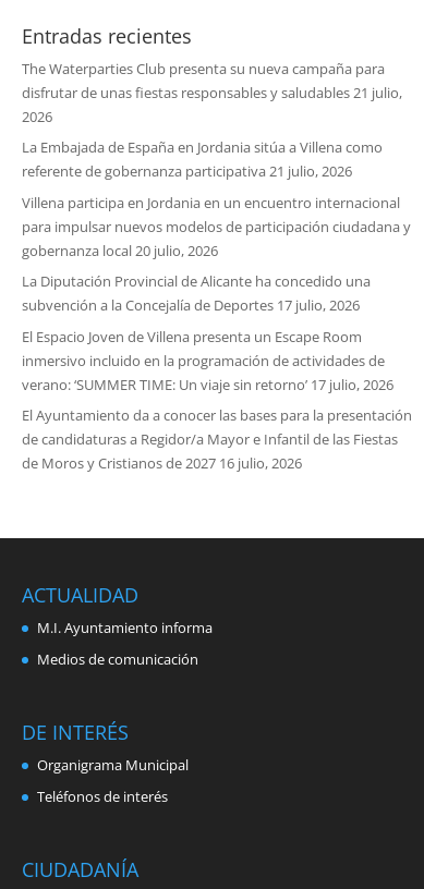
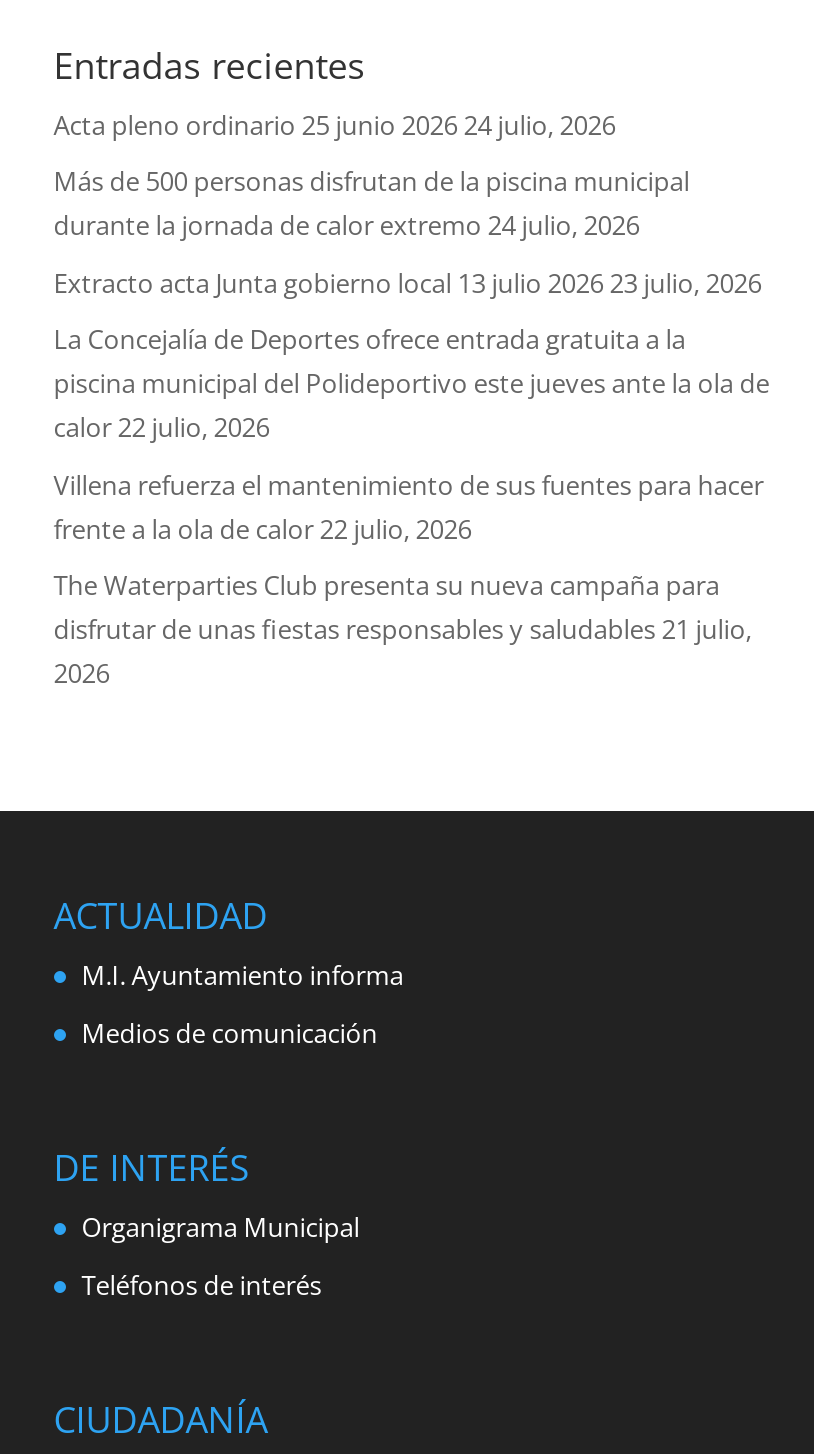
none -> [54,106,770,546] Acta pleno ordinario 25 junio 2026 24 julio, 2026 | Más de 500 personas disfrutan de la piscina municipal | durante la jornada de calor extremo 24 julio, 2026 | Extracto acta Junta gobierno local 13 julio 2026 23 julio, 2026 | La Concejalía de Deportes ofrece entrada gratuita a la | piscina municipal del Polideportivo este jueves ante la ola de | calor 22 julio, 2026 | Villena refuerza el mantenimiento de sus fuentes para hacer | frente a la ola de calor 22 julio, 2026
moved [22,58,402,126] -> [54,567,752,691]: The Waterparties Club presenta su nueva campaña para | disfrutar de unas fiestas responsables y saludables 21 julio, | 2026
[22,137,412,473] La Embajada de España en Jordania sitúa a Villena como | referente de gobernanza participativa 21 julio, 2026 | Villena participa en Jordania en un encuentro internacional | para impulsar nuevos modelos de participación ciudadana y | gobernanza local 20 julio, 2026 | La Diputación Provincial de Alicante ha concedido una | subvención a la Concejalía de Deportes 17 julio, 2026 | El Espacio Joven de Villena presenta un Escape Room | inmersivo incluido en la programación de actividades de | verano: ‘SUMMER TIME: Un viaje sin retorno’ 17 julio, 2026 | El Ayuntamiento da a conocer las bases para la presentación | de candidaturas a Regidor/a Mayor e Infantil de las Fiestas | de Moros y Cristianos de 2027 16 julio, 2026 -> none

